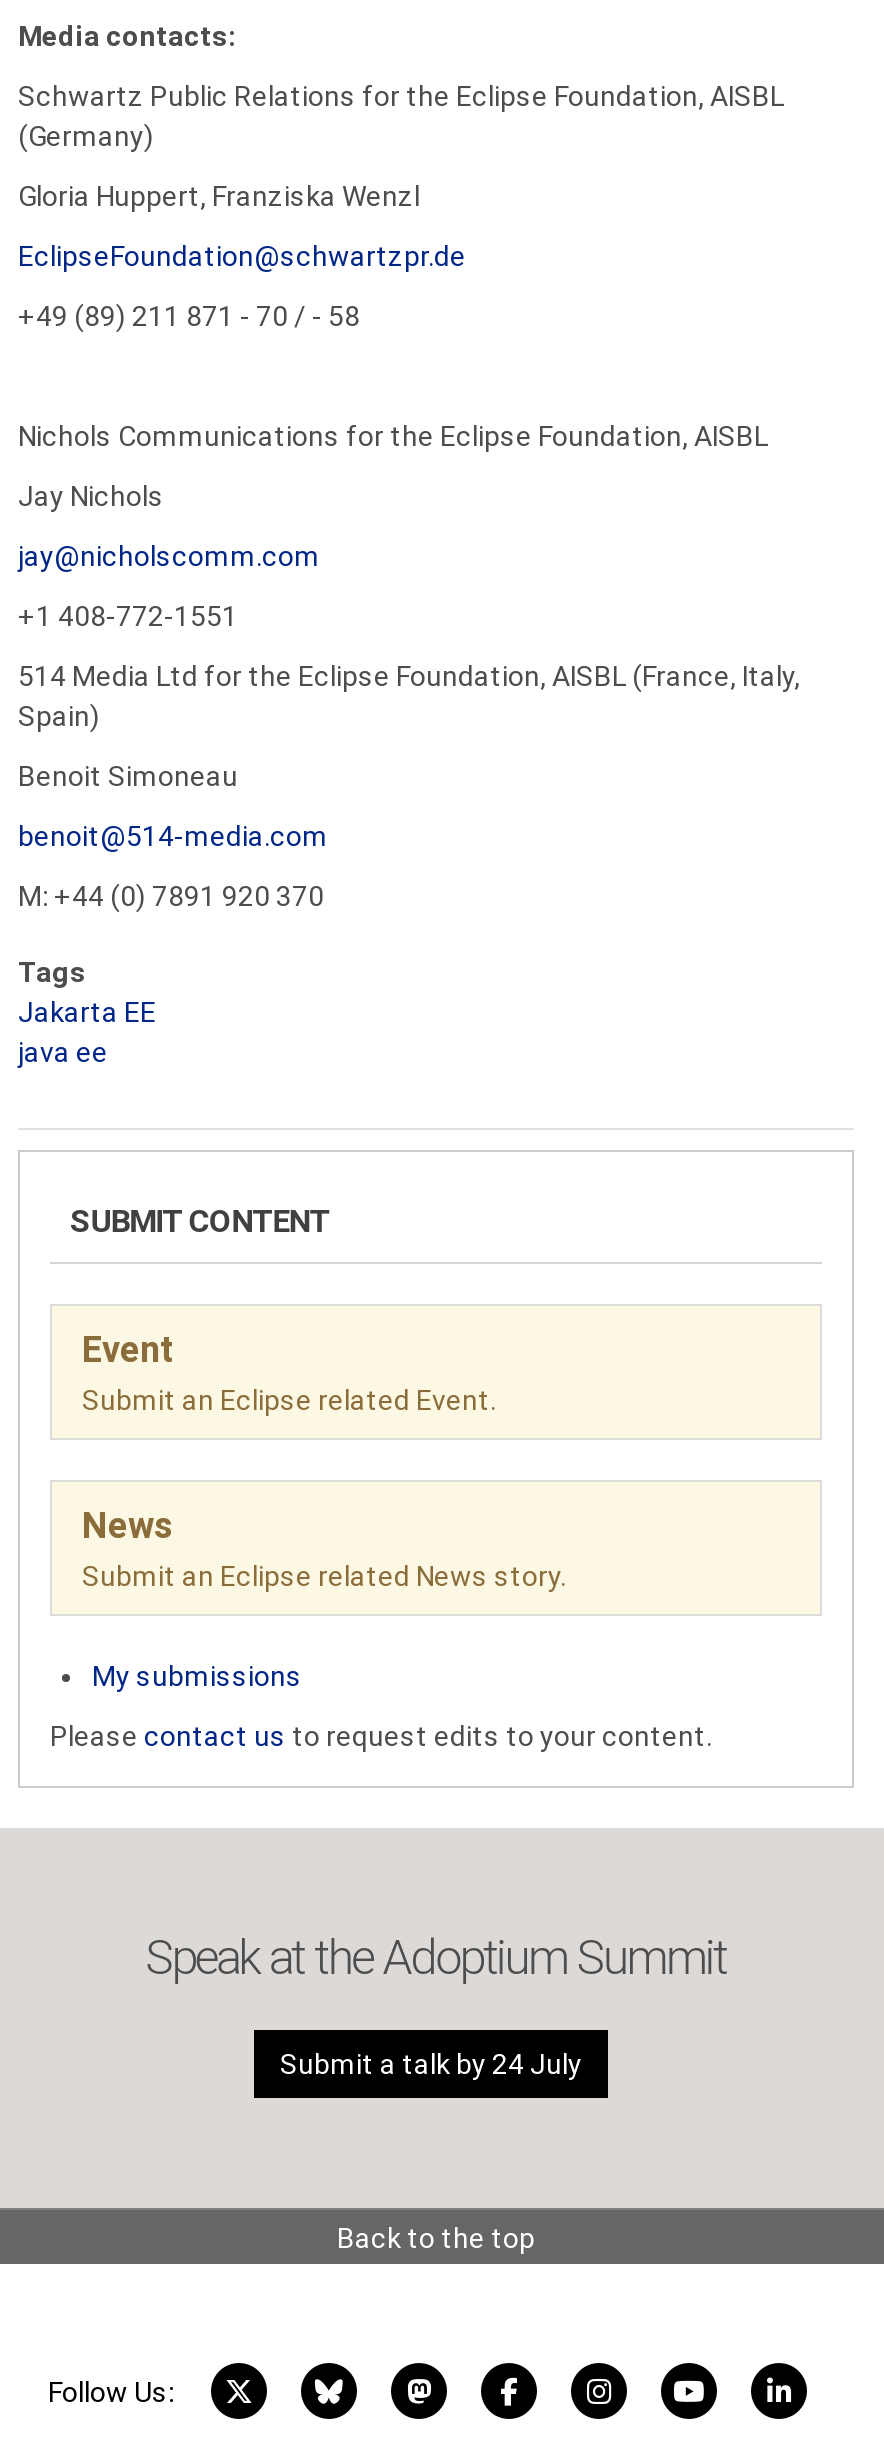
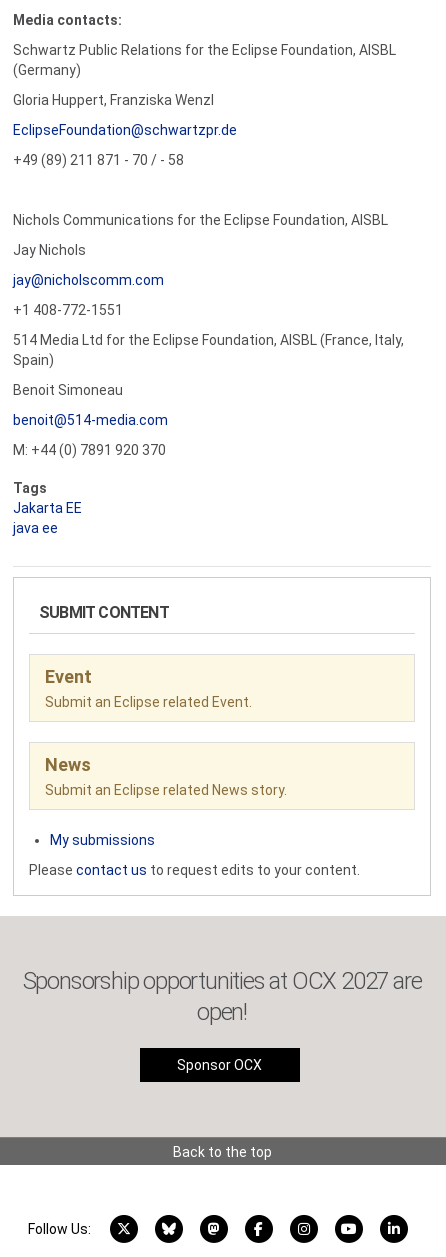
[146,1930,726,1986] Speak at the Adoptium Summit -> [23,967,421,1026] Sponsorship opportunities at OCX 2027 are | open!
[280,2048,582,2080] Submit a talk by 24 July -> [177,1057,262,1073] Sponsor OCX

